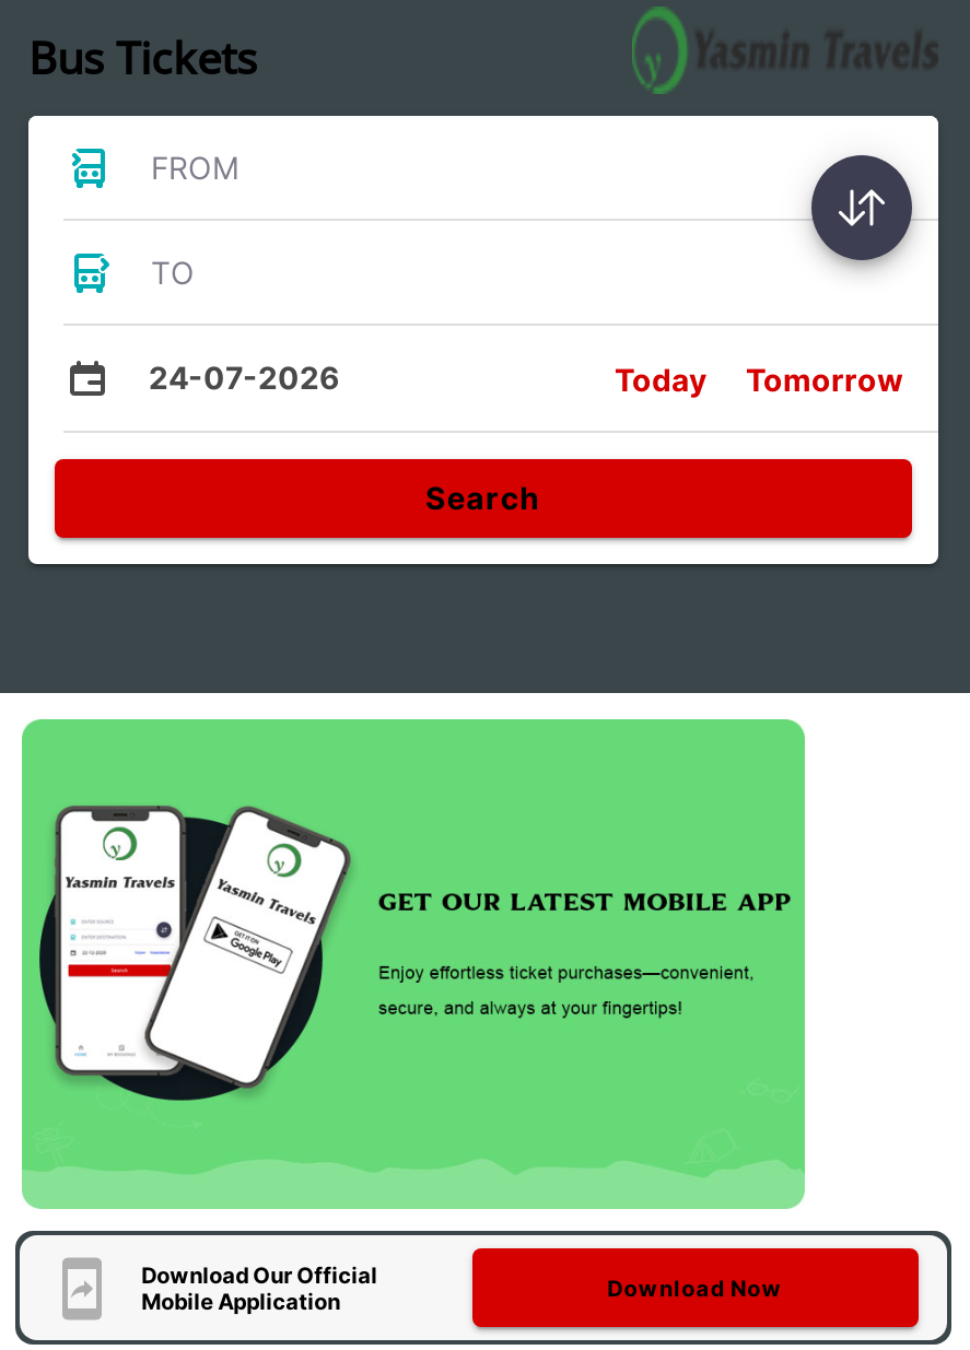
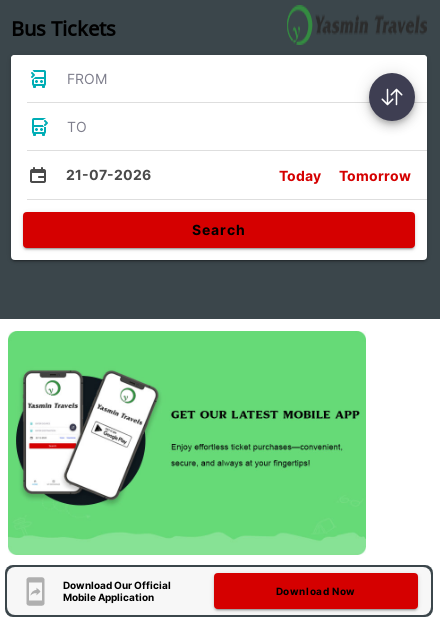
[149,359,339,396] 24-07-2026 -> [66,166,151,183] 21-07-2026

